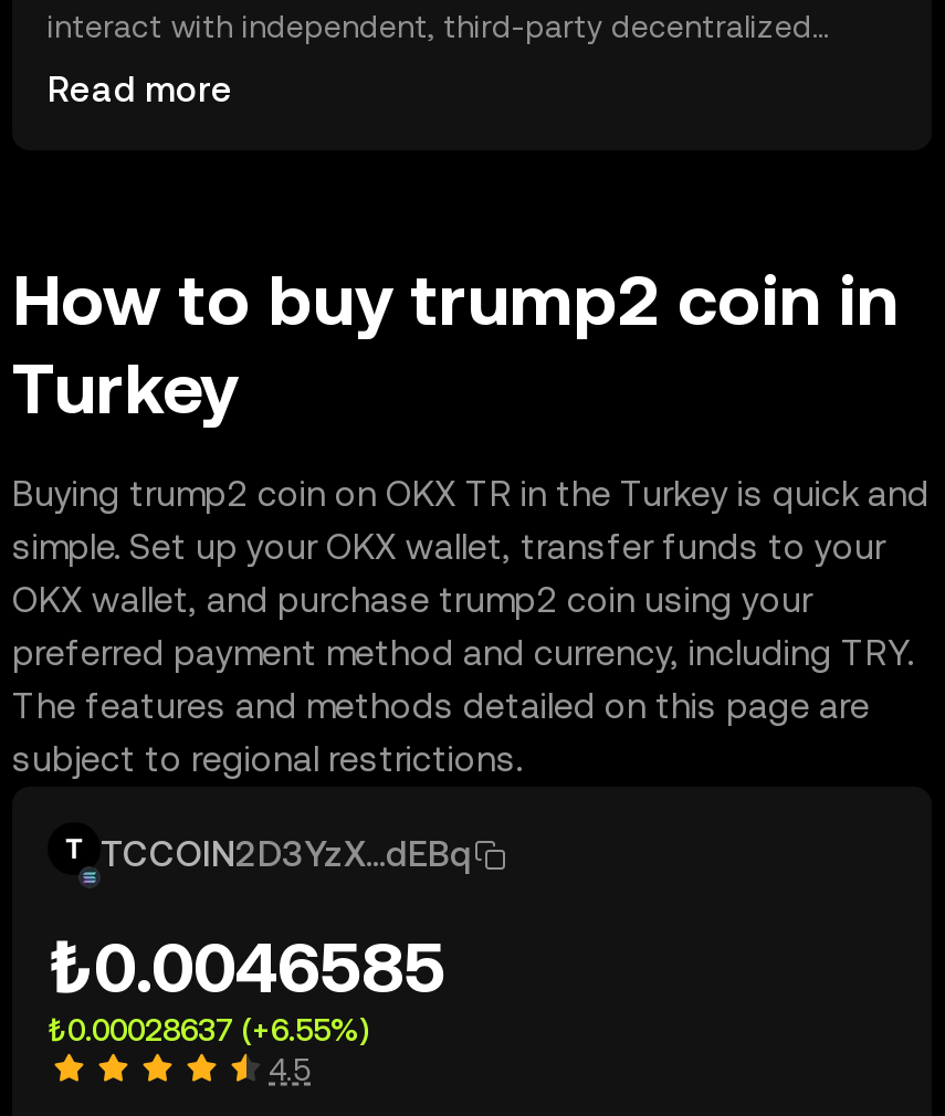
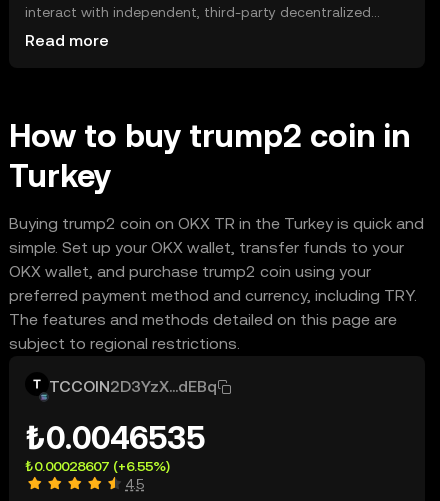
[48,926,445,1008] ₺0.0046585 -> [25,419,205,456] ₺0.0046535
[48,1012,368,1047] ₺0.00028637 (+6.55%) -> [25,458,170,474] ₺0.00028607 (+6.55%)

